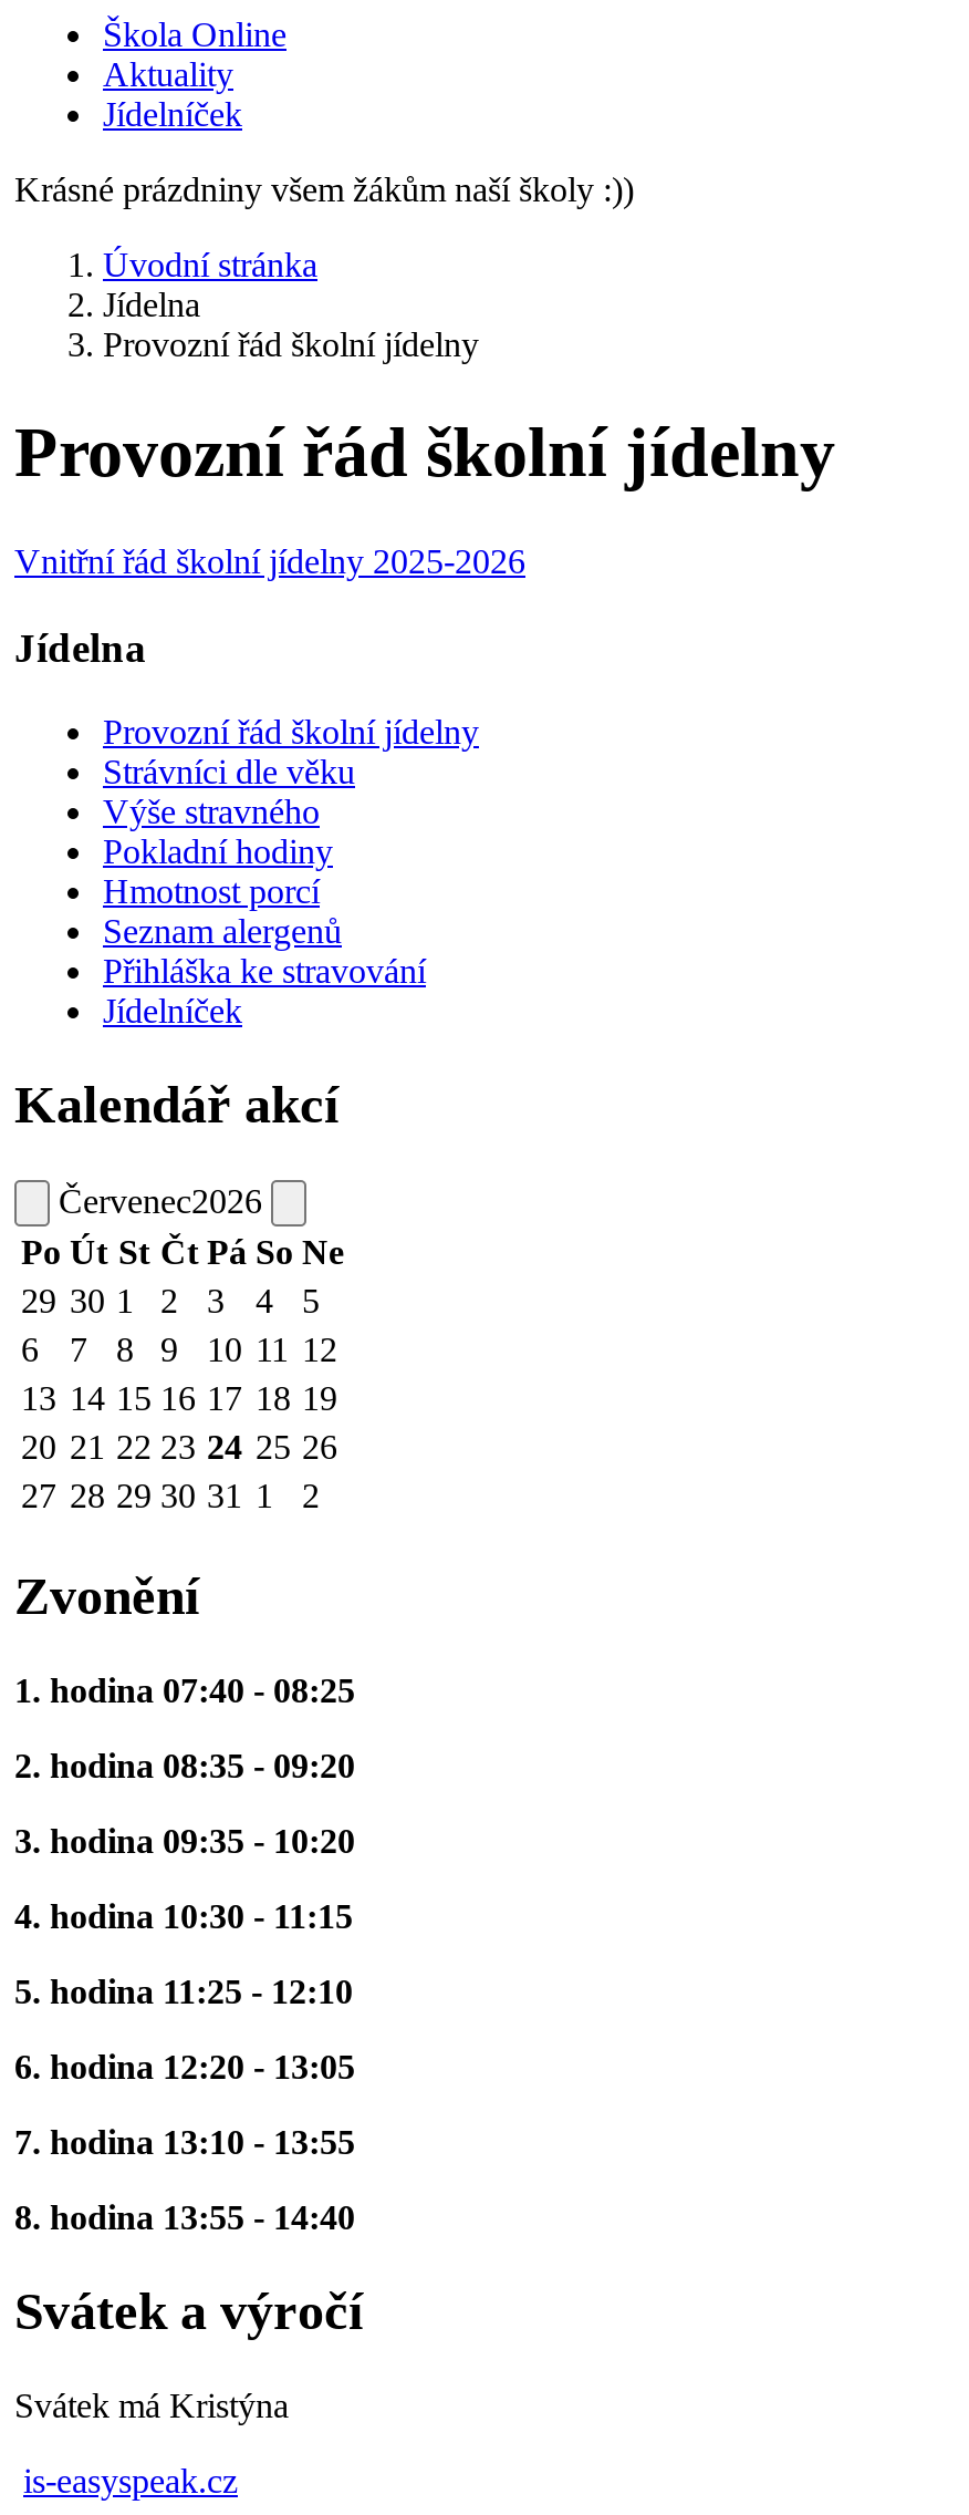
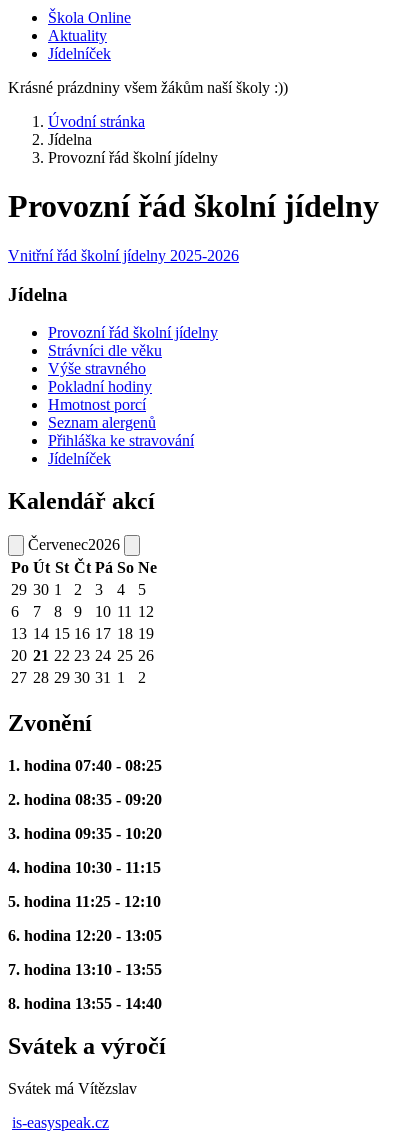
[14,2386,289,2424] Svátek má Kristýna -> [8,1080,137,1097] Svátek má Vítězslav

